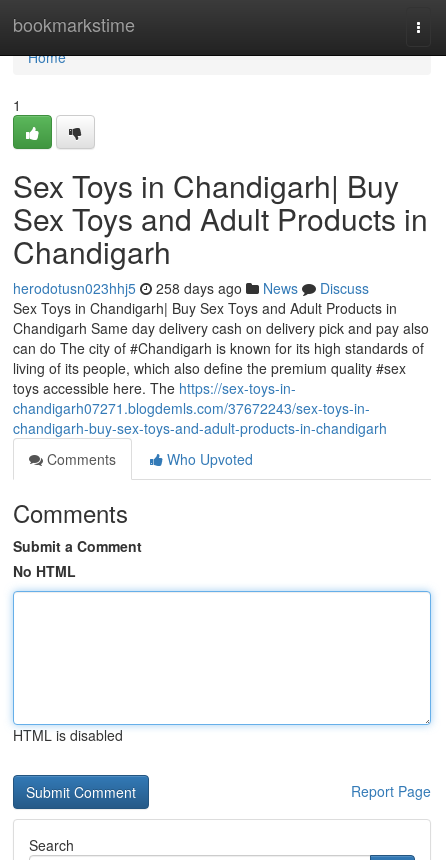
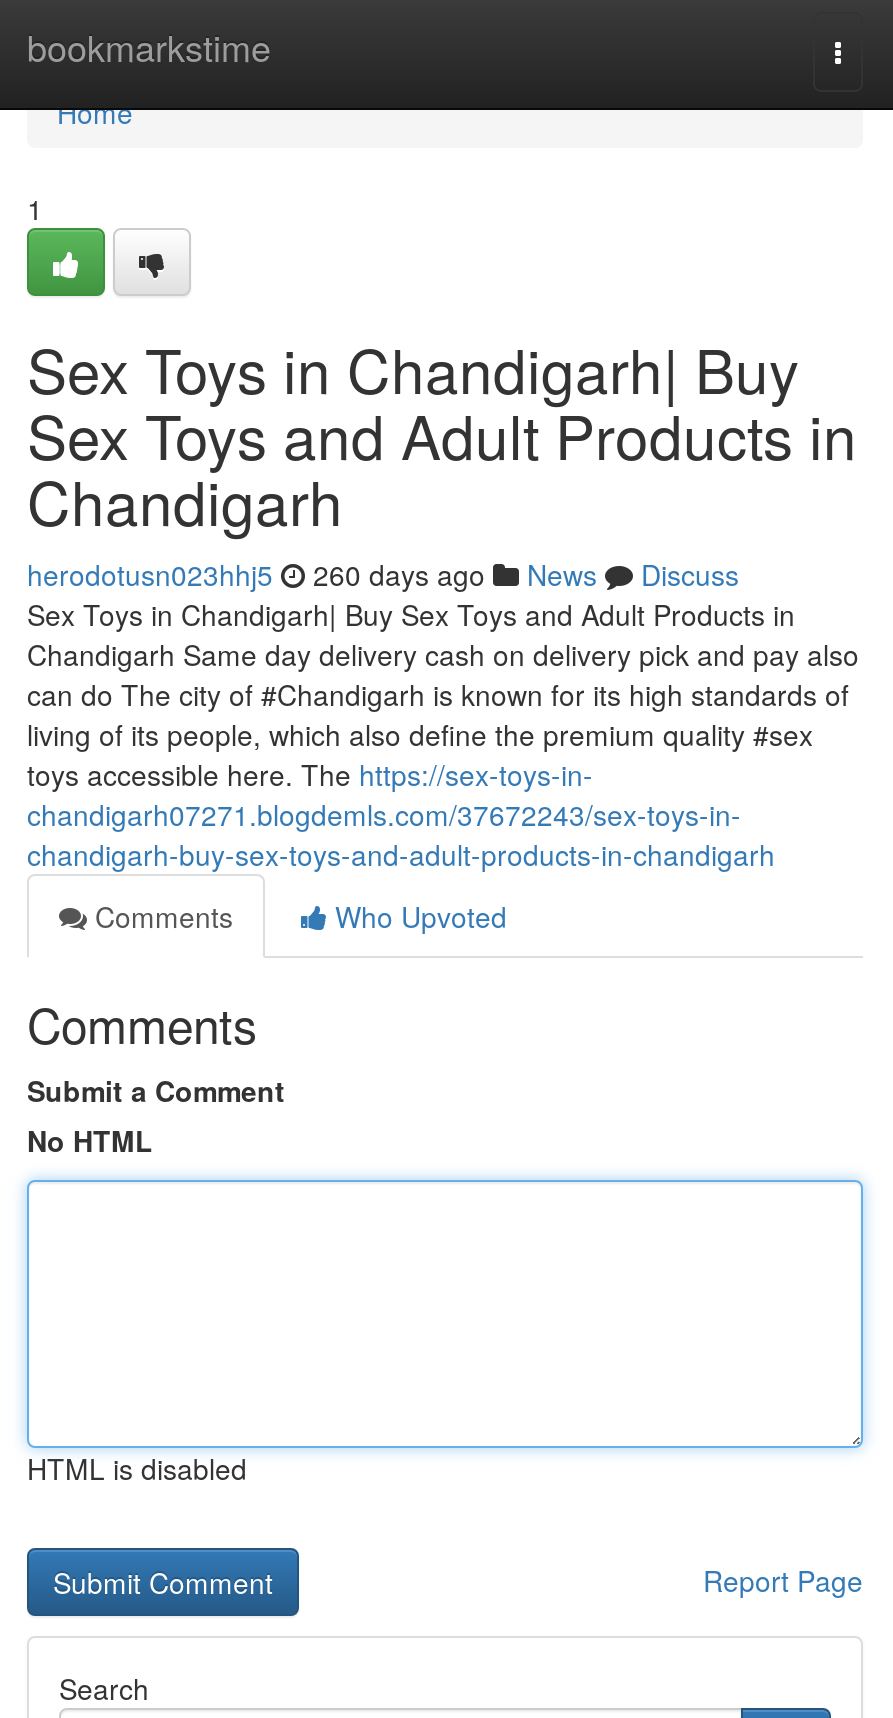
[13,278,369,298] herodotusn023hhj5 258 days ago News Discuss -> [27,554,739,594] herodotusn023hhj5 260 days ago News Discuss

